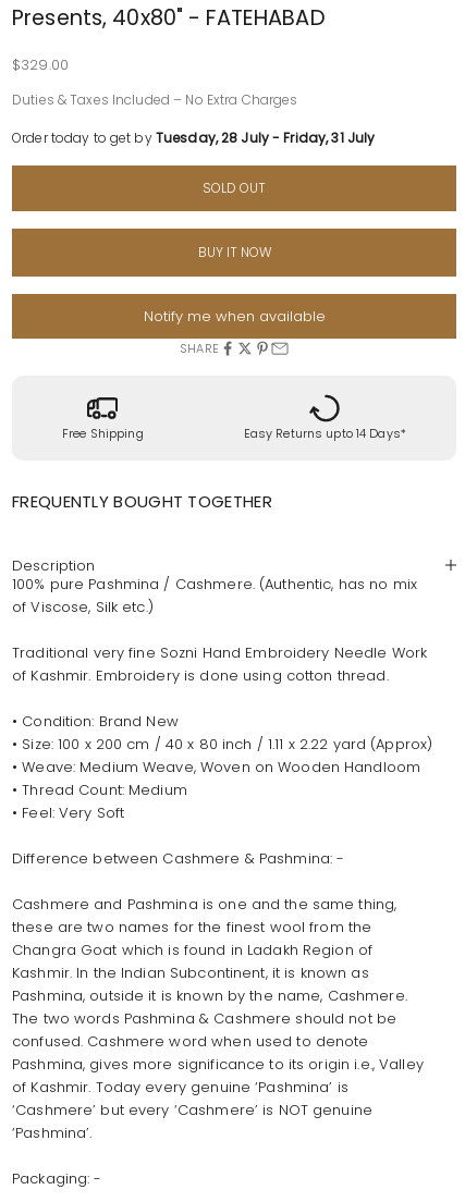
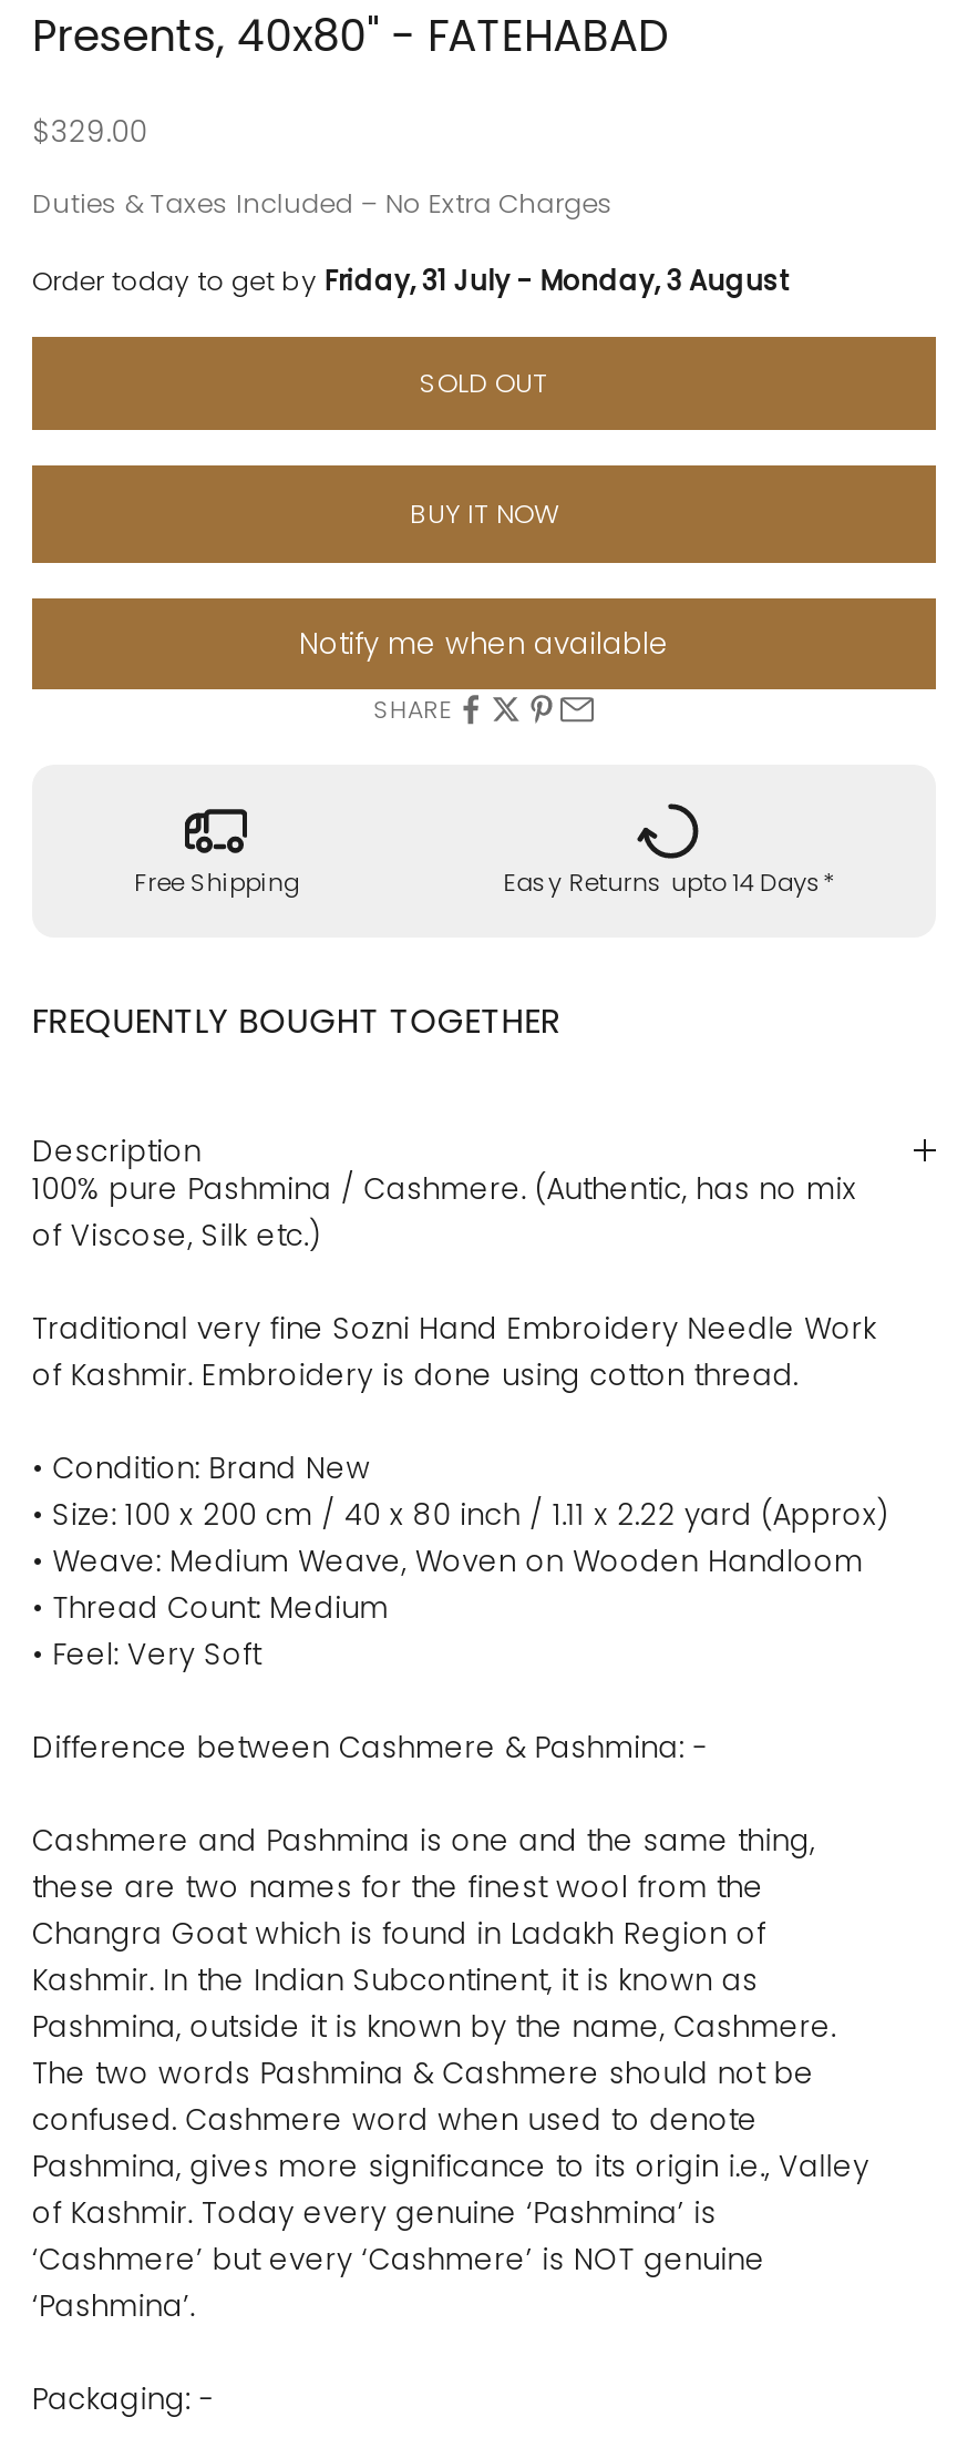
[12,128,375,147] Order today to get by Tuesday, 28 July - Friday, 31 July -> [32,262,788,299] Order today to get by Friday, 31 July - Monday, 3 August

